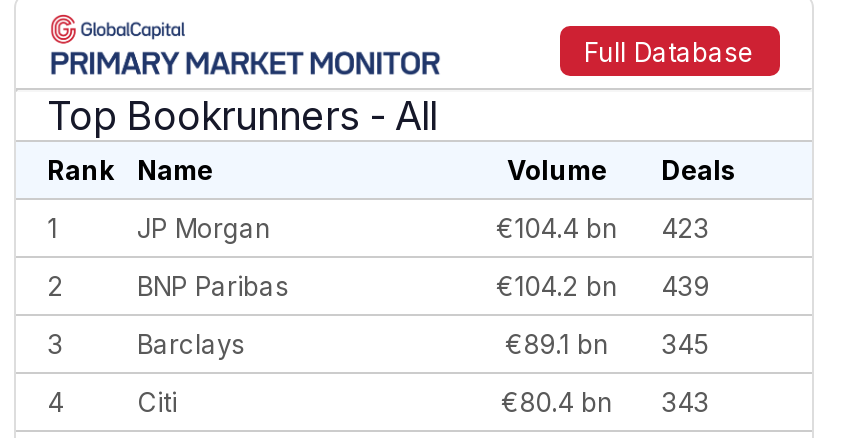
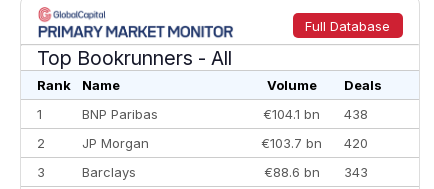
[47,212,709,302] JP Morgan | €104.4 bn | 423 | 2 -> none
[496,270,709,302] €104.2 bn | 439 -> [36,106,367,151] €104.1 bn | 438 | 2 | JP Morgan | €103.7 bn | 420
[47,328,709,418] €89.1 bn | 345 | 4 | Citi | €80.4 bn -> [263,164,319,180] €88.6 bn

